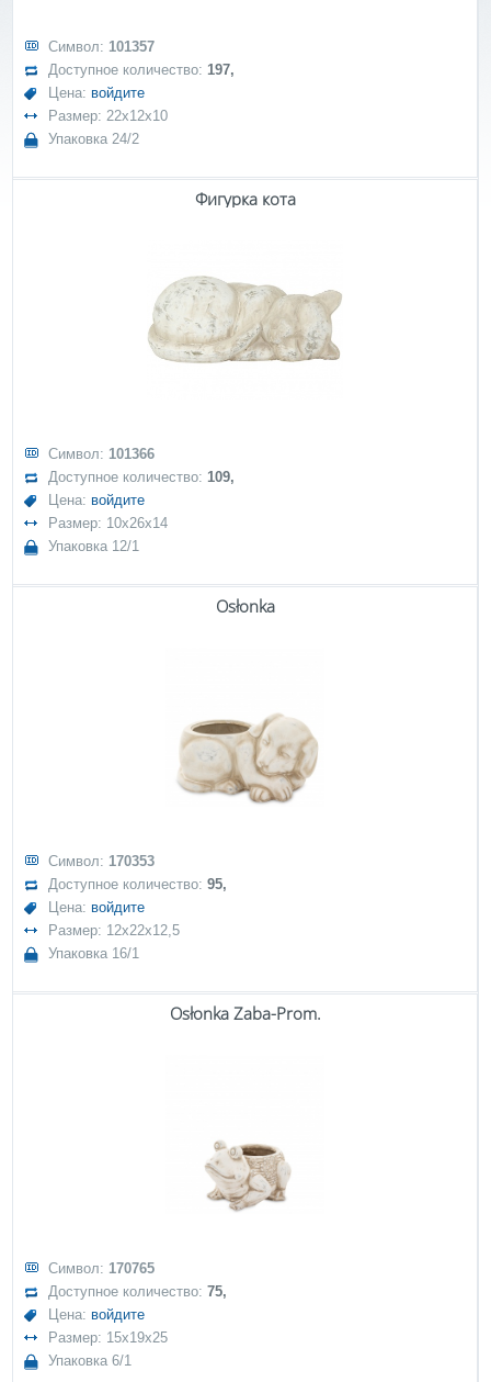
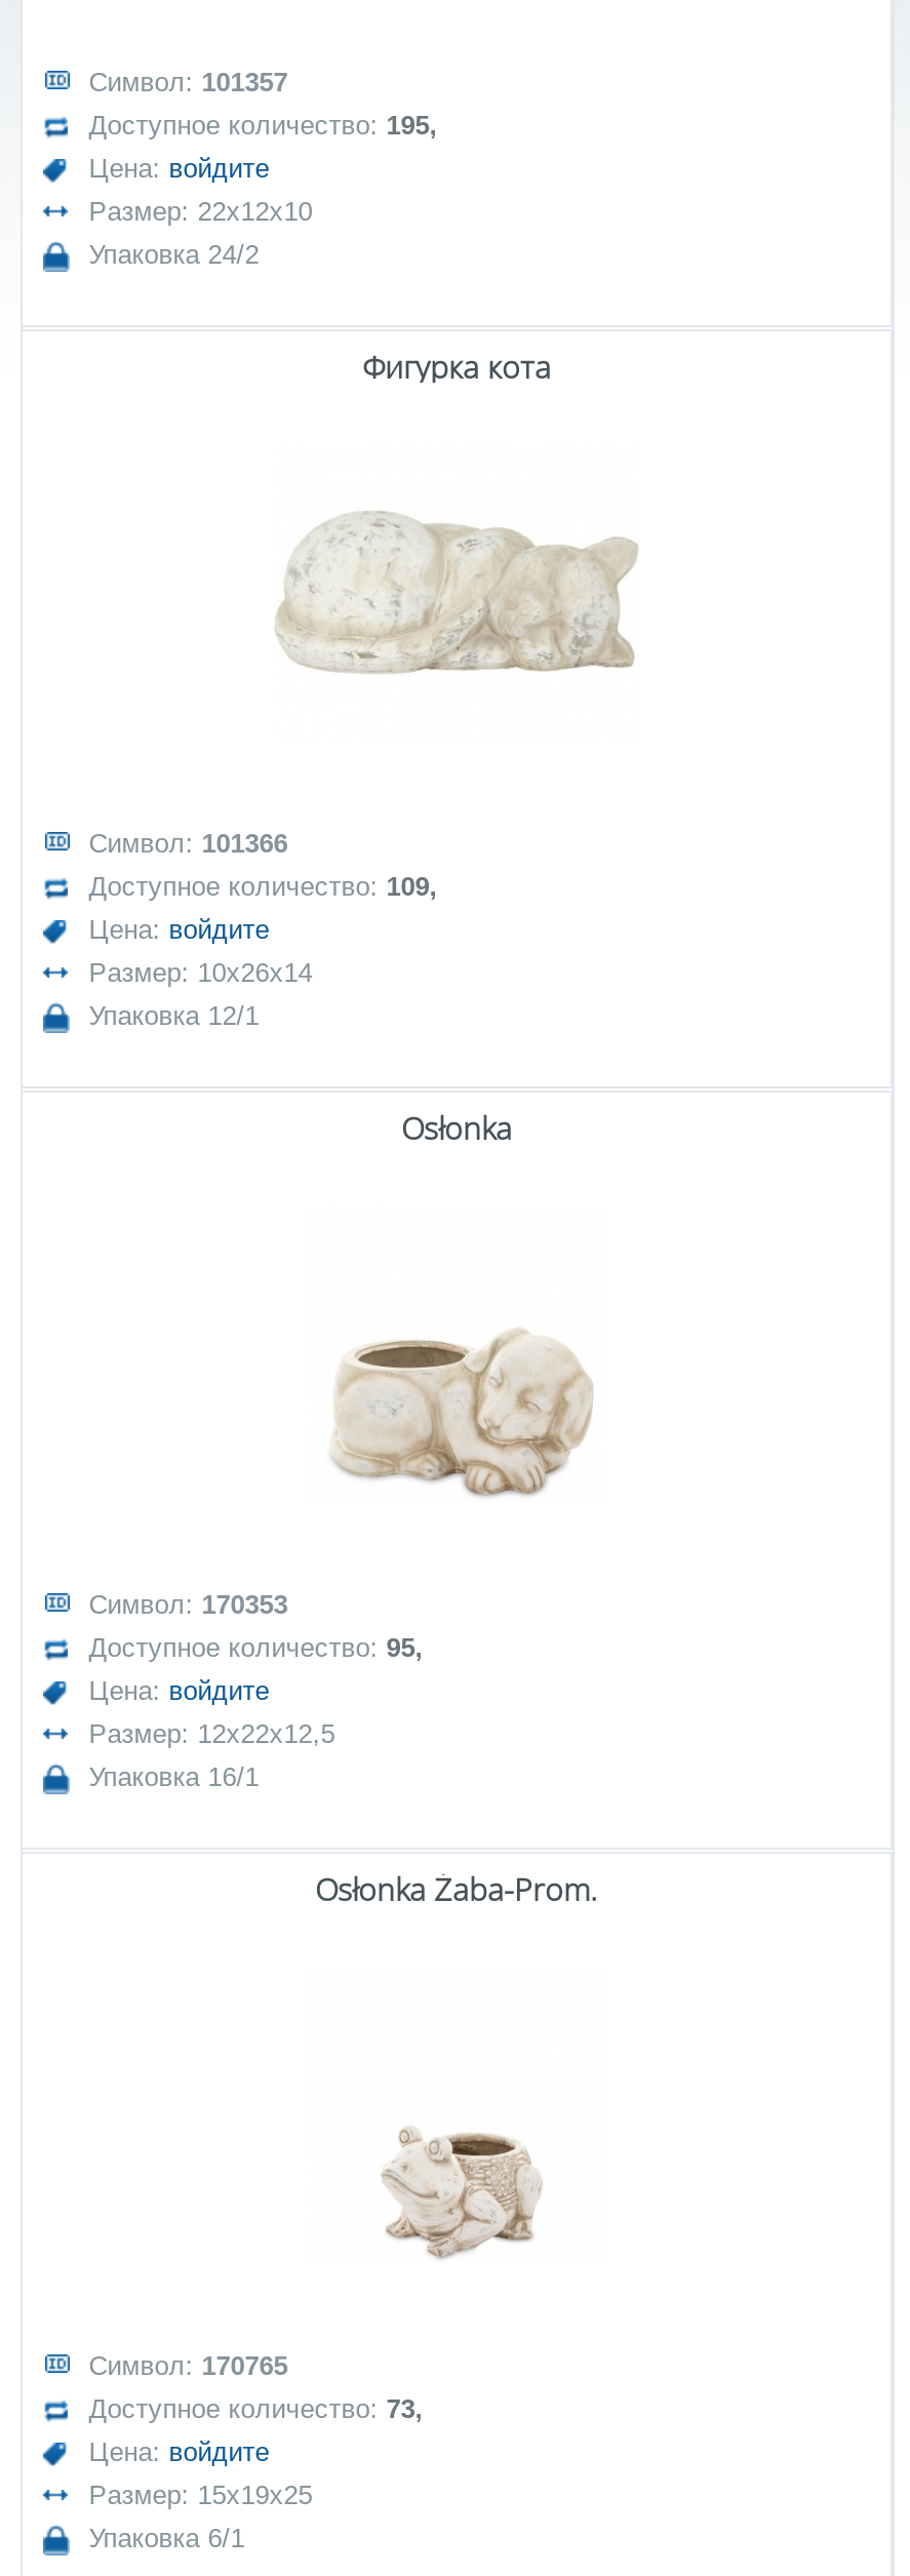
[48,61,235,78] Доступное количество: 197, -> [89,110,437,141] Доступное количество: 195,
[48,1283,227,1300] Доступное количество: 75, -> [89,2393,423,2424] Доступное количество: 73,

